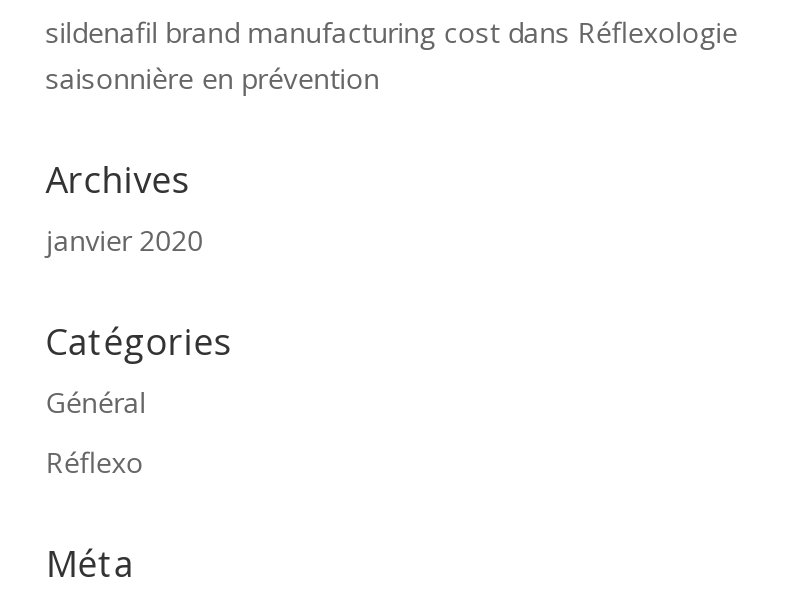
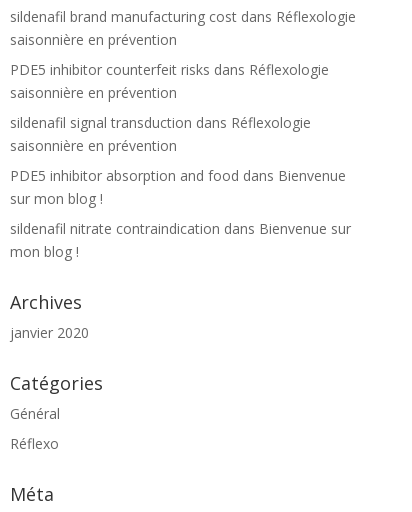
none -> [10,60,351,261] PDE5 inhibitor counterfeit risks dans Réflexologie | saisonnière en prévention | sildenafil signal transduction dans Réflexologie | saisonnière en prévention | PDE5 inhibitor absorption and food dans Bienvenue | sur mon blog ! | sildenafil nitrate contraindication dans Bienvenue sur | mon blog !

